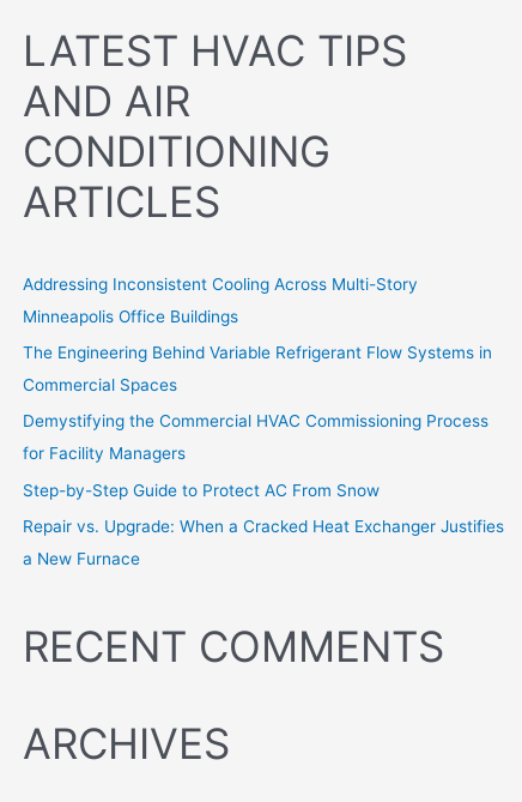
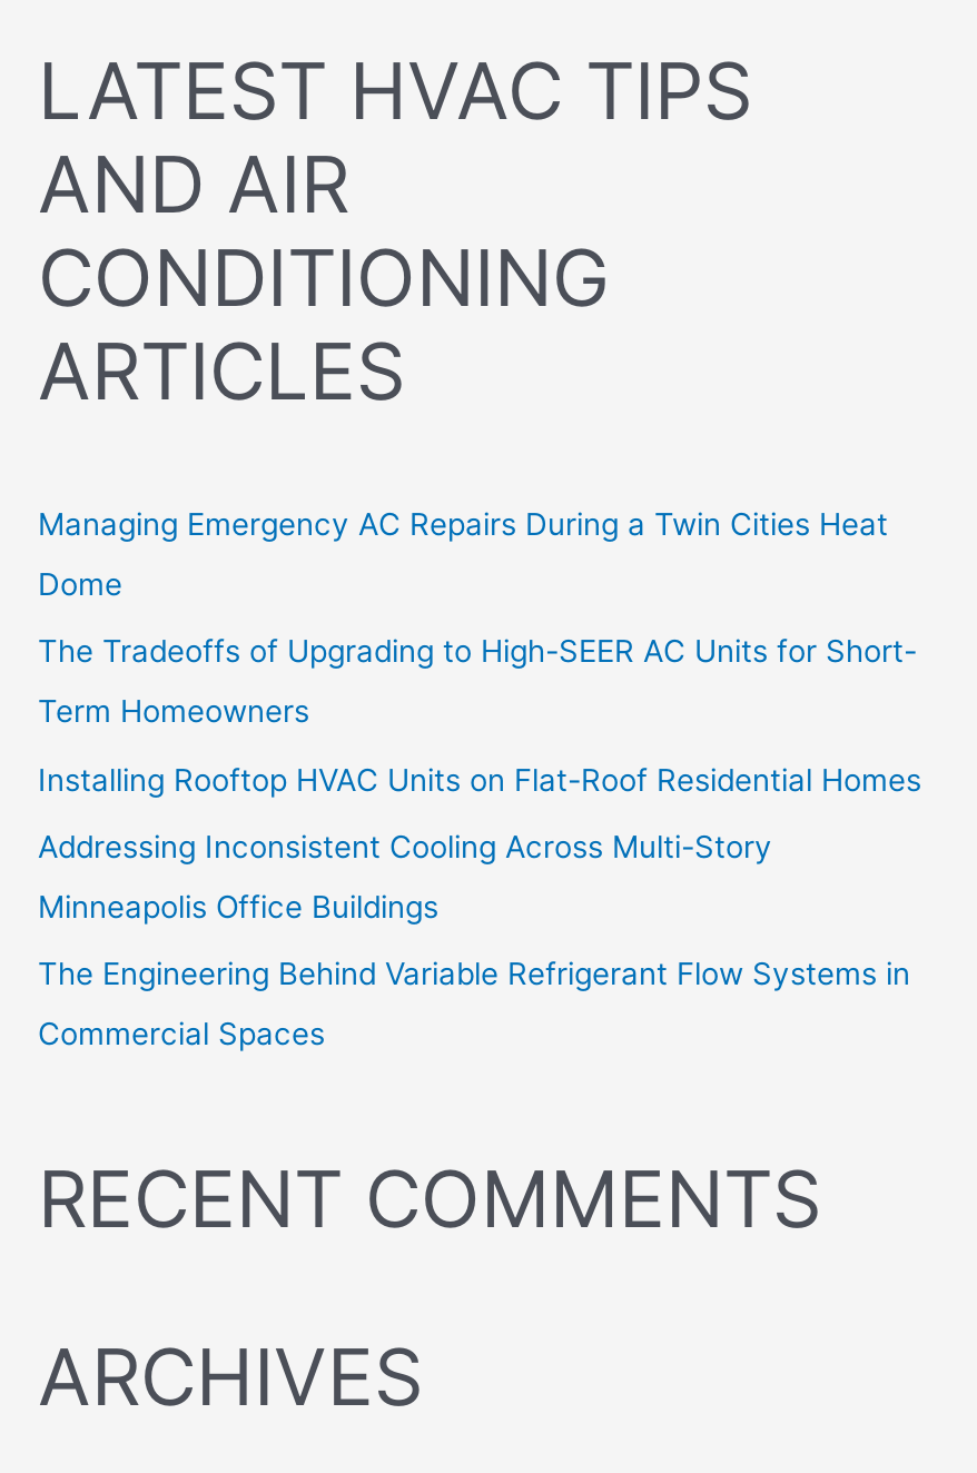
none -> [38,506,921,797] Managing Emergency AC Repairs During a Twin Cities Heat | Dome | The Tradeoffs of Upgrading to High-SEER AC Units for Short- | Term Homeowners | Installing Rooftop HVAC Units on Flat-Roof Residential Homes
moved [23,274,492,394] -> [38,830,910,1053]: Addressing Inconsistent Cooling Across Multi-Story | Minneapolis Office Buildings | The Engineering Behind Variable Refrigerant Flow Systems in | Commercial Spaces
[23,412,504,568] Demystifying the Commercial HVAC Commissioning Process | for Facility Managers | Step-by-Step Guide to Protect AC From Snow | Repair vs. Upgrade: When a Cracked Heat Exchanger Justifies | a New Furnace -> none

